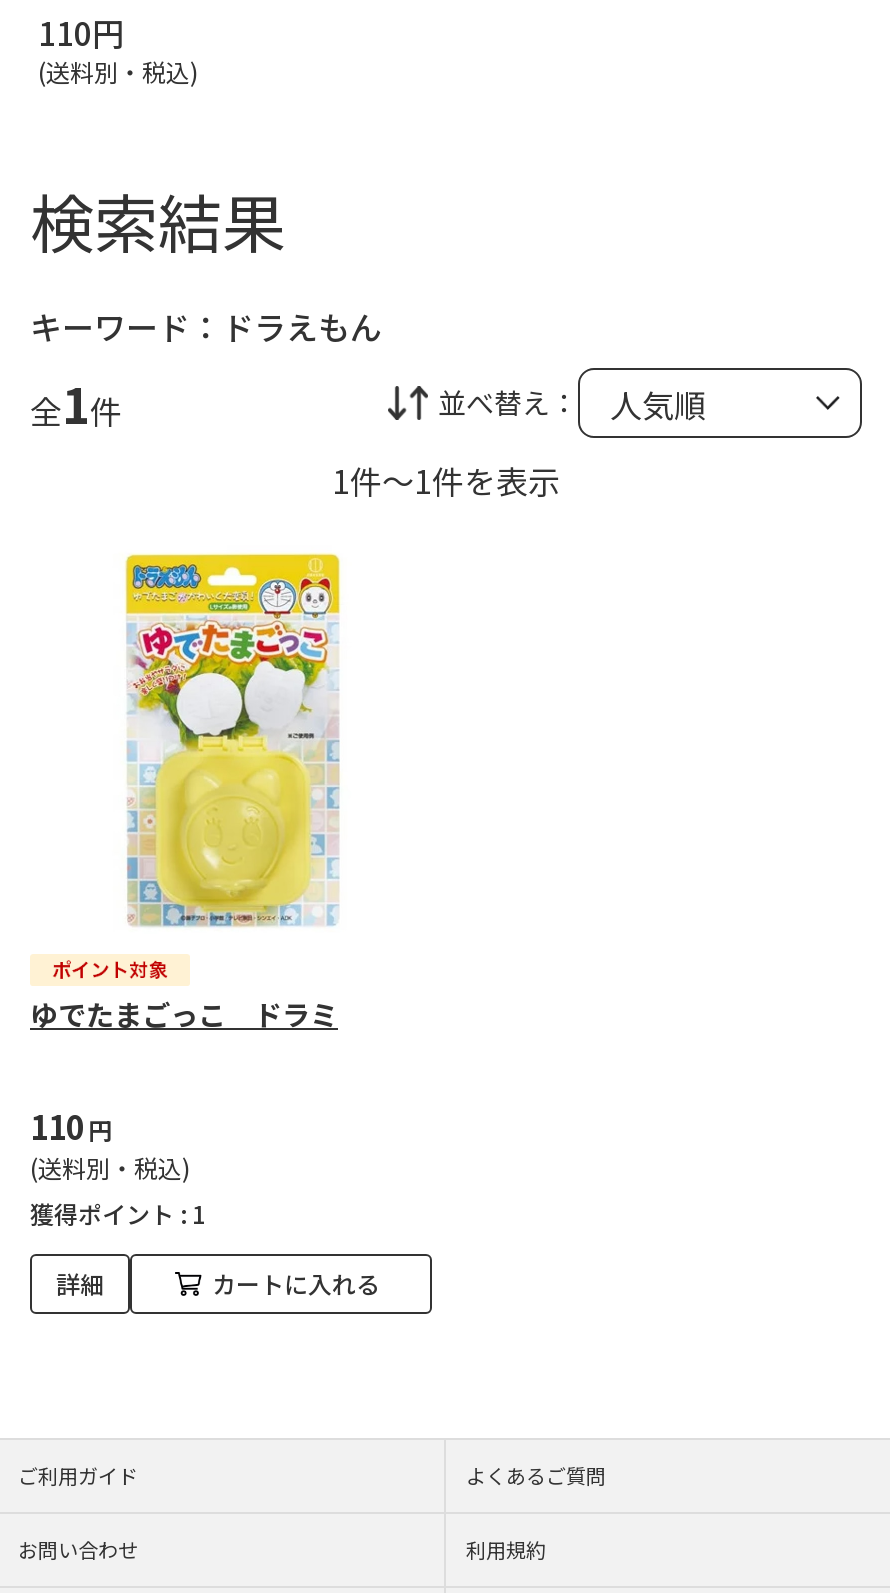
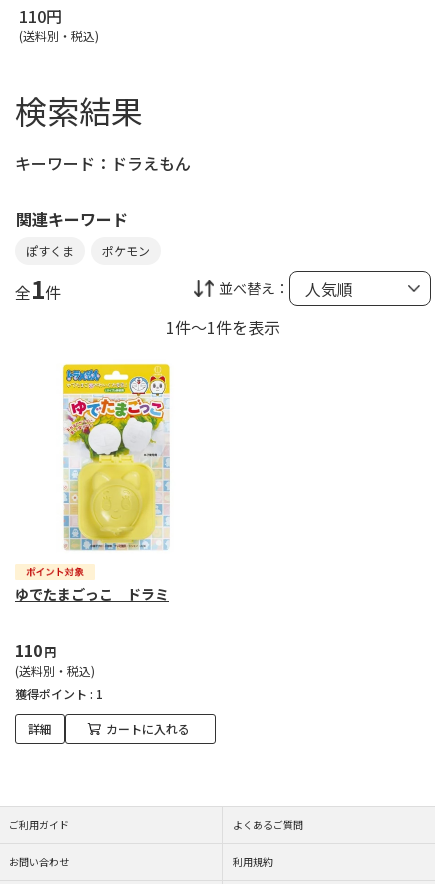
none -> [16,207,150,259] 関連キーワード | ぽすくま | ポケモン

